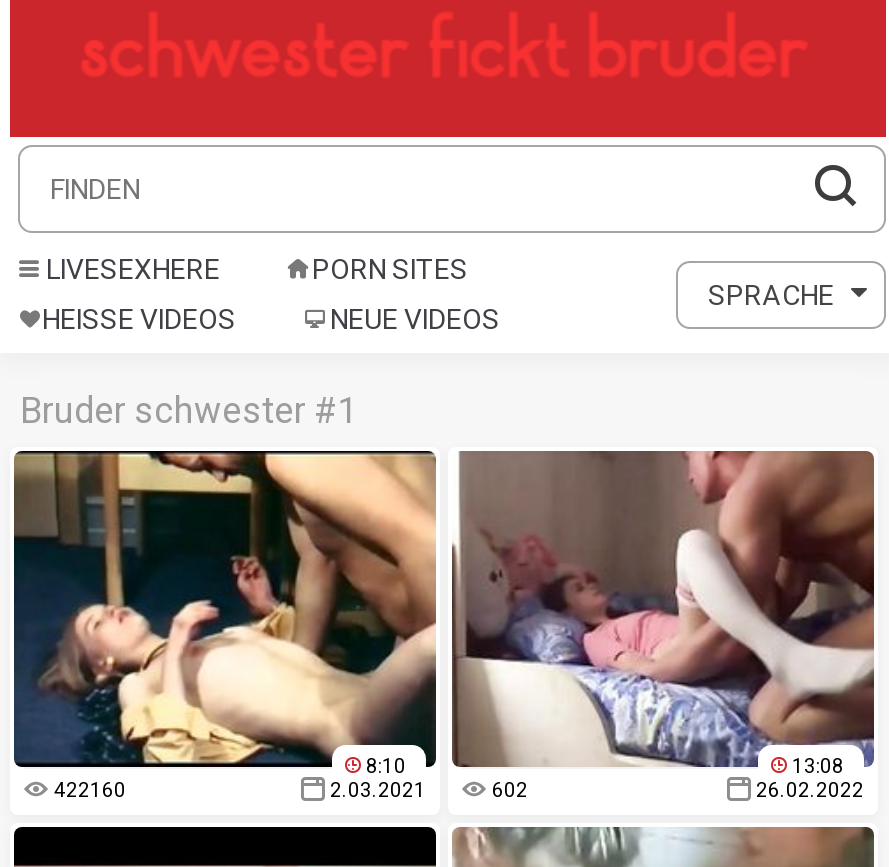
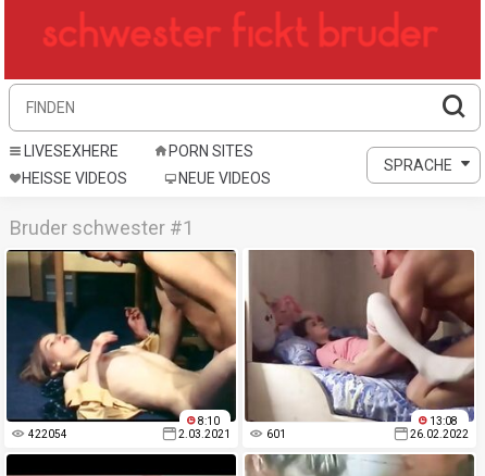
[54,779,126,801] 422160 -> [28,428,67,440] 422054
[492,779,528,801] 602 -> [266,428,286,440] 601

